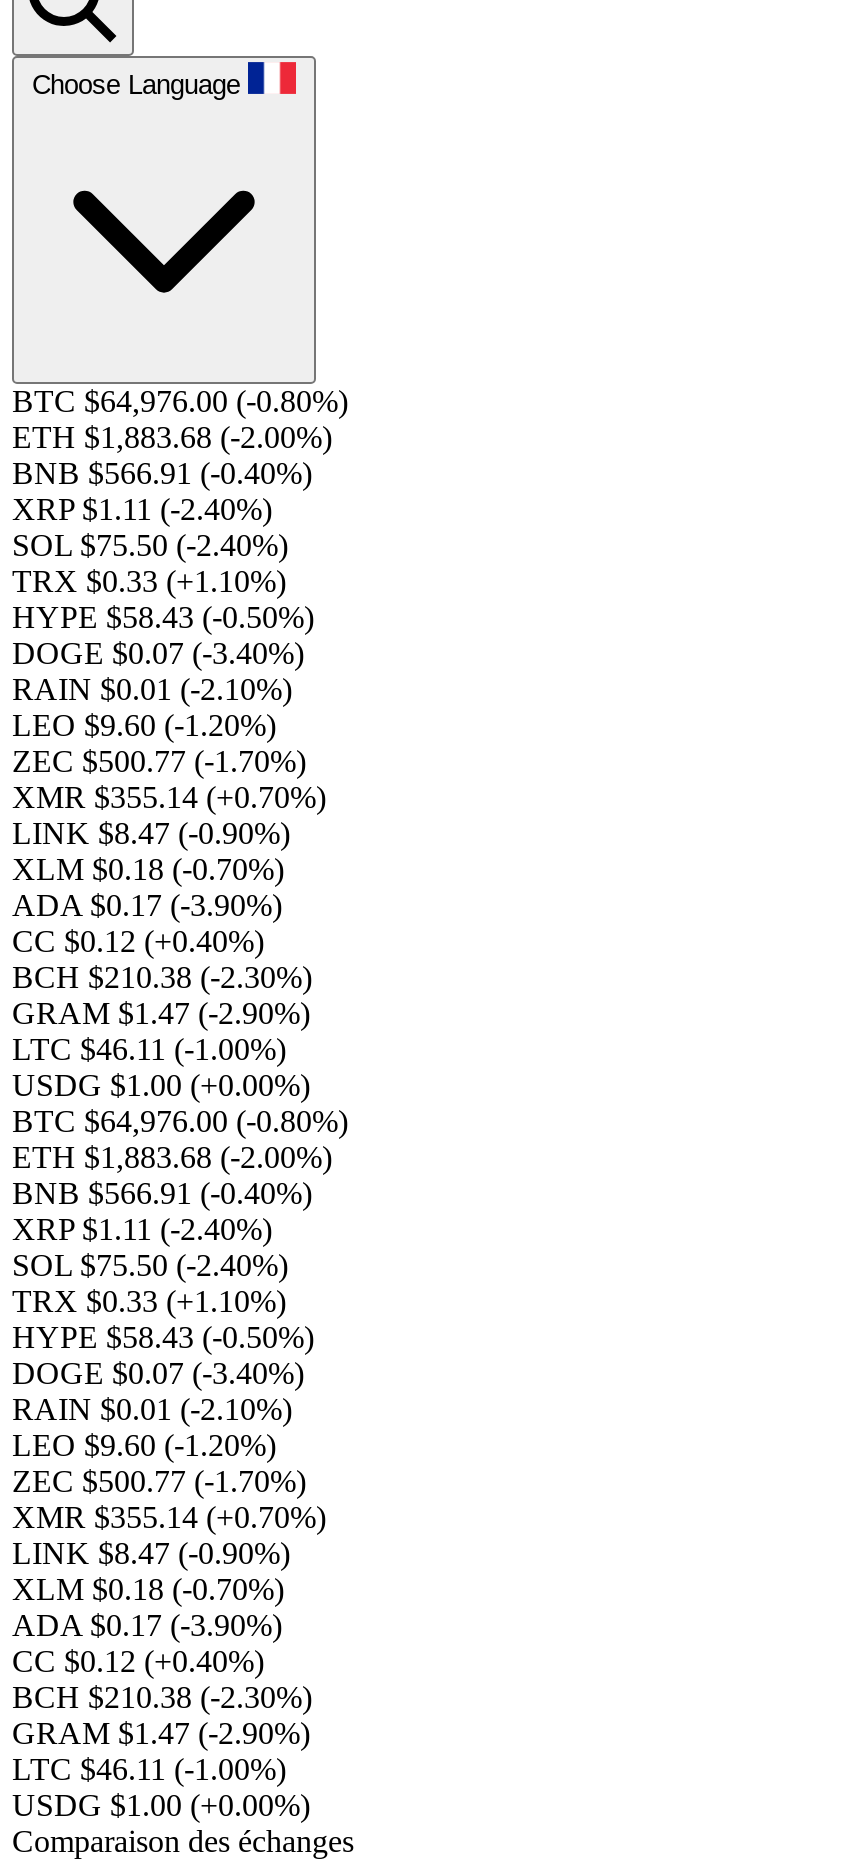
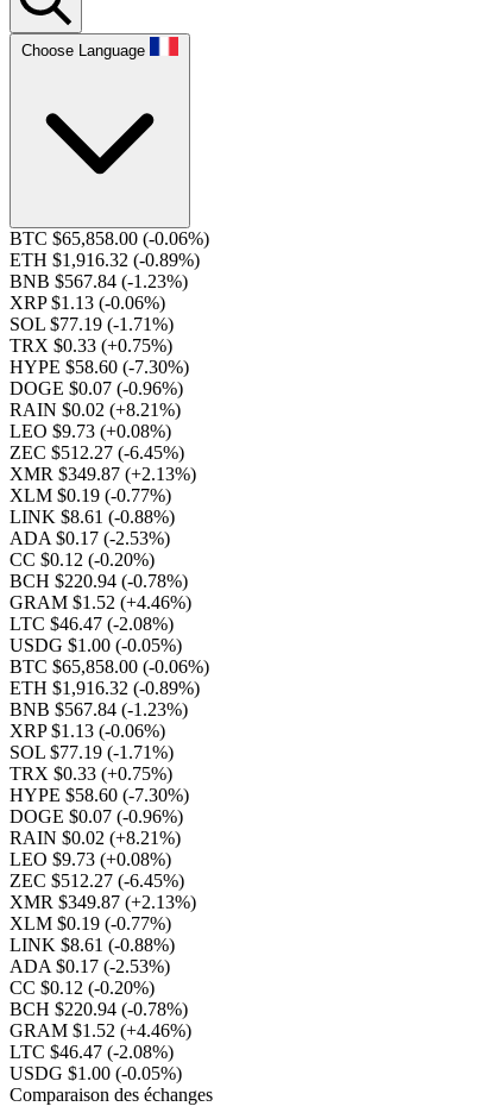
[12,384,348,1822] BTC $64,976.00(-0.80%) | ETH $1,883.68 (-2.00%) | BNB $566.91 (-0.40%) | XRP $1.11 (-2.40%) | SOL $75.50 (-2.40%) | TRX $0.33 (+1.10%) | HYPE $58.43 (-0.50%) | DOGE $0.07 (-3.40%) | RAIN $0.01 (-2.10%) | LEO $9.60 (-1.20%) | ZEC $500.77 (-1.70%) | XMR $355.14(+0.70%) | LINK $8.47 (-0.90%) | XLM $0.18 (-0.70%) | ADA $0.17 (-3.90%) | CC $0.12 (+0.40%) | BCH $210.38 (-2.30%) | GRAM $1.47 (-2.90%) | LTC $46.11 (-1.00%) | USDG $1.00 (+0.00%) | BTC $64,976.00 (-0.80%) | ETH $1,883.68 (-2.00%) | BNB $566.91 (-0.40%) | XRP $1.11 (-2.40%) | SOL $75.50 (-2.40%) | TRX $0.33 (+1.10%) | HYPE $58.43 (-0.50%) | DOGE $0.07 (-3.40%) | RAIN $0.01 (-2.10%) | LEO $9.60 (-1.20%) | ZEC $500.77 (-1.70%) | XMR $355.14(+0.70%) | LINK $8.47 (-0.90%) | XLM $0.18 (-0.70%) | ADA $0.17 (-3.90%) | CC $0.12 (+0.40%) | BCH $210.38 (-2.30%) | GRAM $1.47 (-2.90%) | LTC $46.11 (-1.00%) | USDG $1.00 (+0.00%) -> [10,228,209,1083] BTC $65,858.00(-0.06%) | ETH $1,916.32 (-0.89%) | BNB $567.84 (-1.23%) | XRP $1.13 (-0.06%) | SOL $77.19 (-1.71%) | TRX $0.33 (+0.75%) | HYPE $58.60 (-7.30%) | DOGE $0.07 (-0.96%) | RAIN $0.02 (+8.21%) | LEO $9.73 (+0.08%) | ZEC $512.27 (-6.45%) | XMR $349.87(+2.13%) | XLM $0.19 (-0.77%) | LINK $8.61 (-0.88%) | ADA $0.17 (-2.53%) | CC $0.12 (-0.20%) | BCH $220.94 (-0.78%) | GRAM $1.52 (+4.46%) | LTC $46.47 (-2.08%) | USDG $1.00 (-0.05%) | BTC $65,858.00 (-0.06%) | ETH $1,916.32 (-0.89%) | BNB $567.84 (-1.23%) | XRP $1.13 (-0.06%) | SOL $77.19 (-1.71%) | TRX $0.33 (+0.75%) | HYPE $58.60 (-7.30%) | DOGE $0.07 (-0.96%) | RAIN $0.02 (+8.21%) | LEO $9.73 (+0.08%) | ZEC $512.27 (-6.45%) | XMR $349.87(+2.13%) | XLM $0.19 (-0.77%) | LINK $8.61 (-0.88%) | ADA $0.17 (-2.53%) | CC $0.12 (-0.20%) | BCH $220.94 (-0.78%) | GRAM $1.52 (+4.46%) | LTC $46.47 (-2.08%) | USDG $1.00 (-0.05%)

